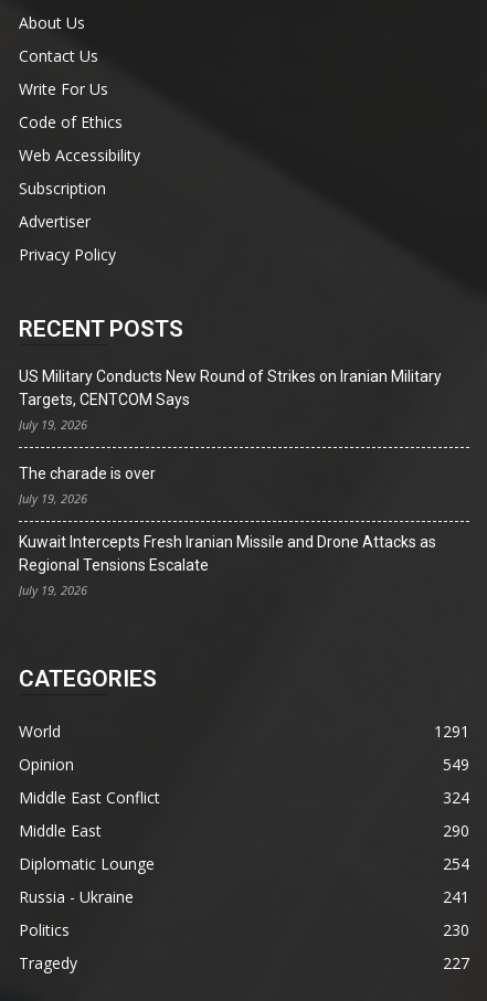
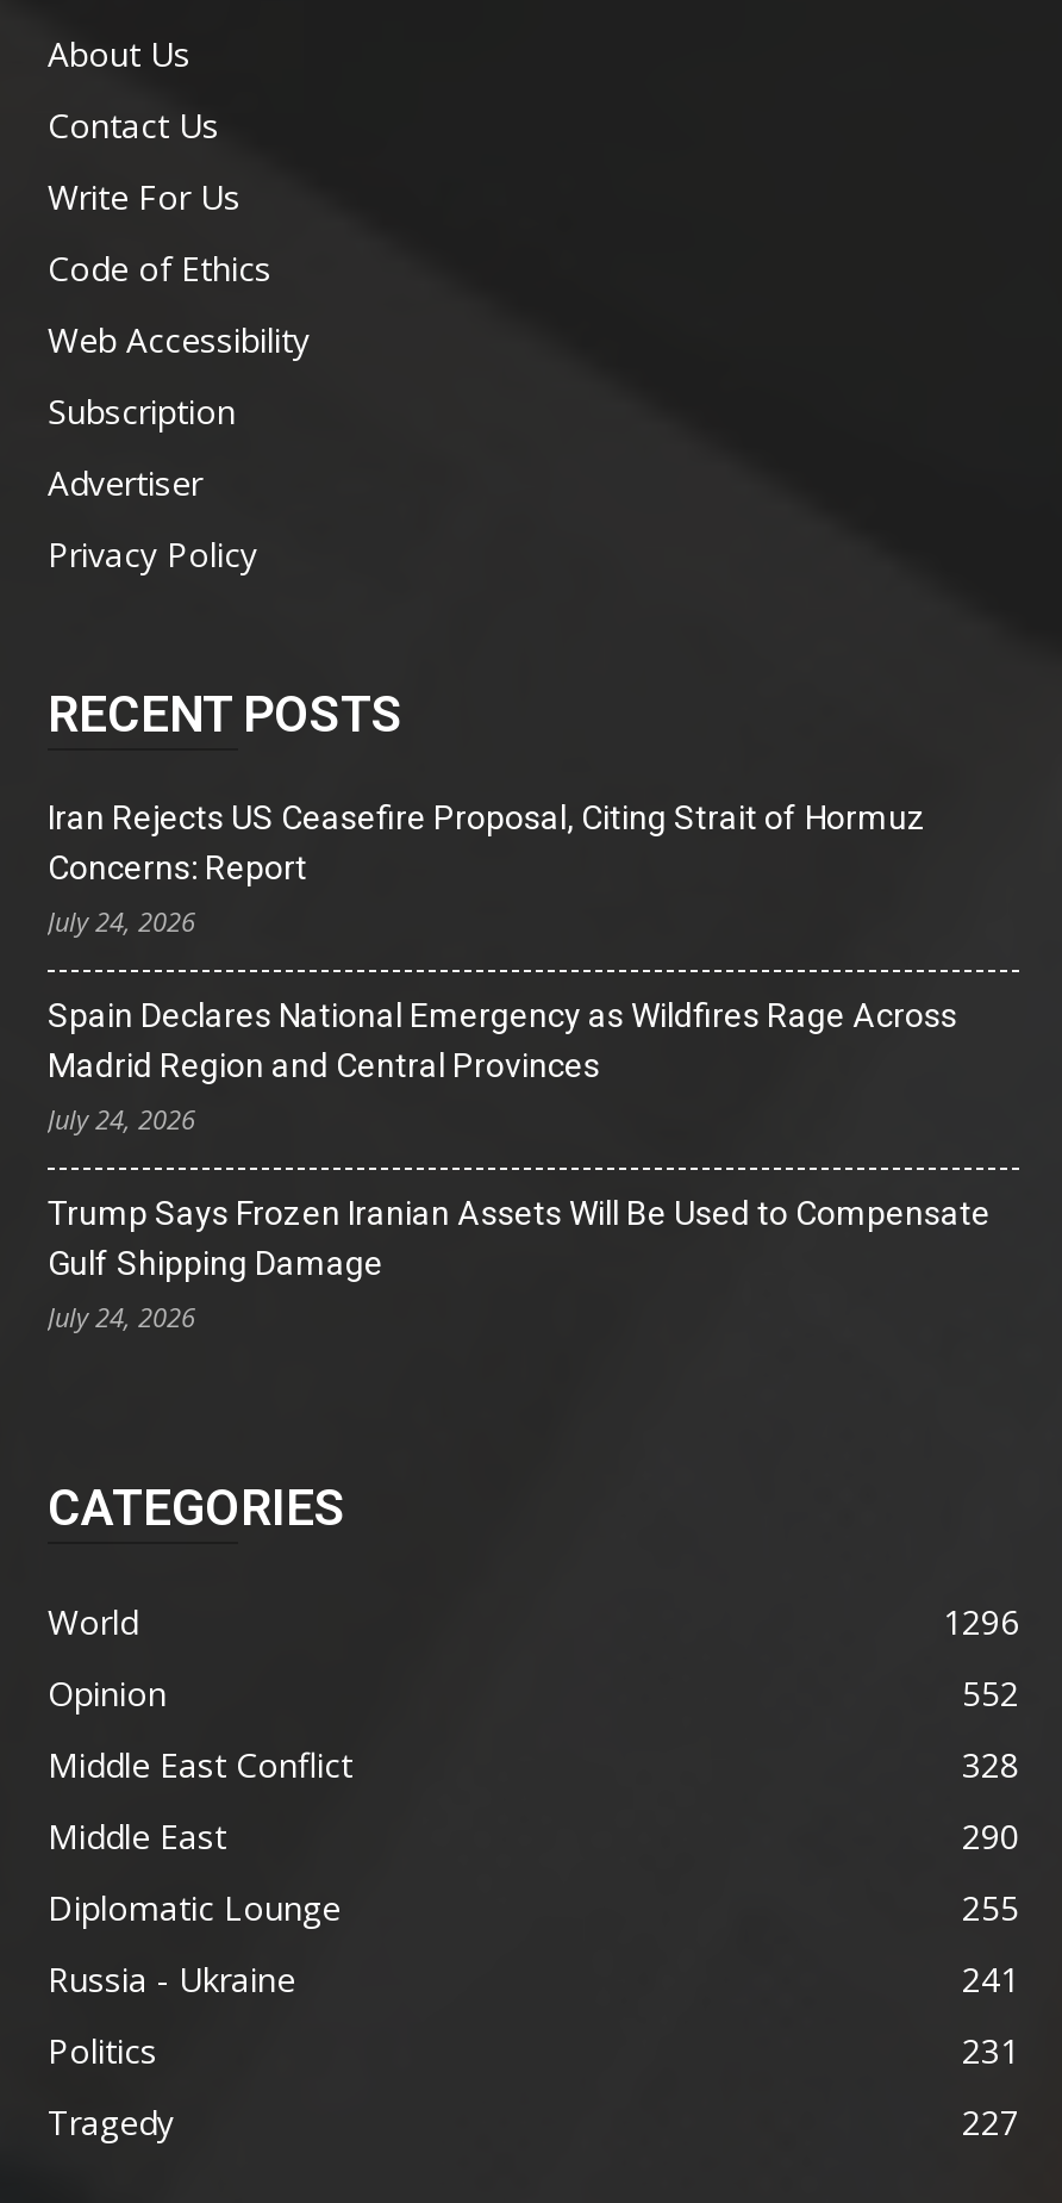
[19,368,442,433] US Military Conducts New Round of Strikes on Iranian Military | Targets, CENTCOM Says | July 19, 2026 -> [48,799,926,940] Iran Rejects US Ceasefire Proposal, Citing Strait of Hormuz | Concerns: Report | July 24, 2026
[19,465,156,507] The charade is over | July 19, 2026 -> [48,997,957,1137] Spain Declares National Emergency as Wildfires Rage Across | Madrid Region and Central Provinces | July 24, 2026
[19,533,436,599] Kuwait Intercepts Fresh Iranian Missile and Drone Attacks as | Regional Tensions Escalate | July 19, 2026 -> [48,1195,991,1335] Trump Says Frozen Iranian Assets Will Be Used to Compensate | Gulf Shipping Damage | July 24, 2026
[434,721,469,742] 1291 -> [943,1600,1019,1645] 1296
[443,754,469,775] 549 -> [962,1671,1019,1716] 552
[443,787,469,808] 324 -> [962,1743,1019,1788] 328
[443,853,469,874] 254 -> [962,1886,1019,1931] 255
[443,920,469,941] 230 -> [962,2029,1019,2074] 231

